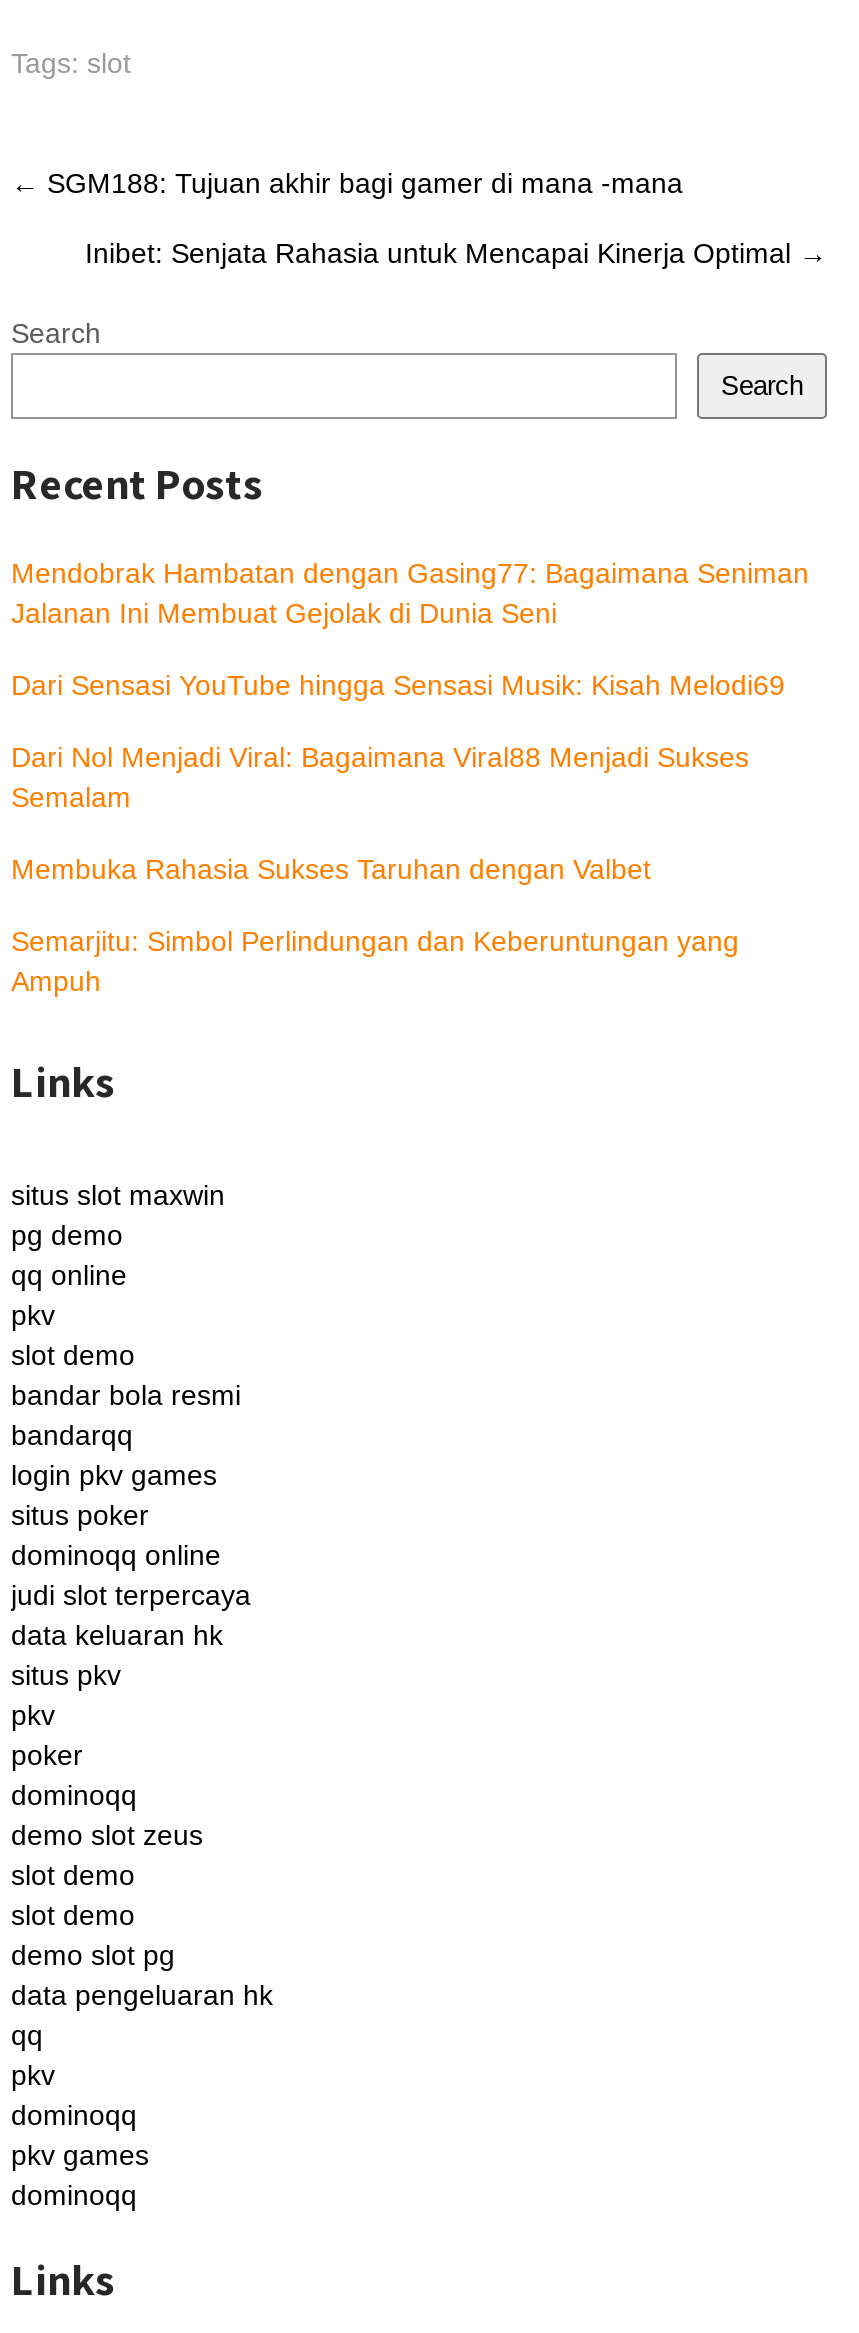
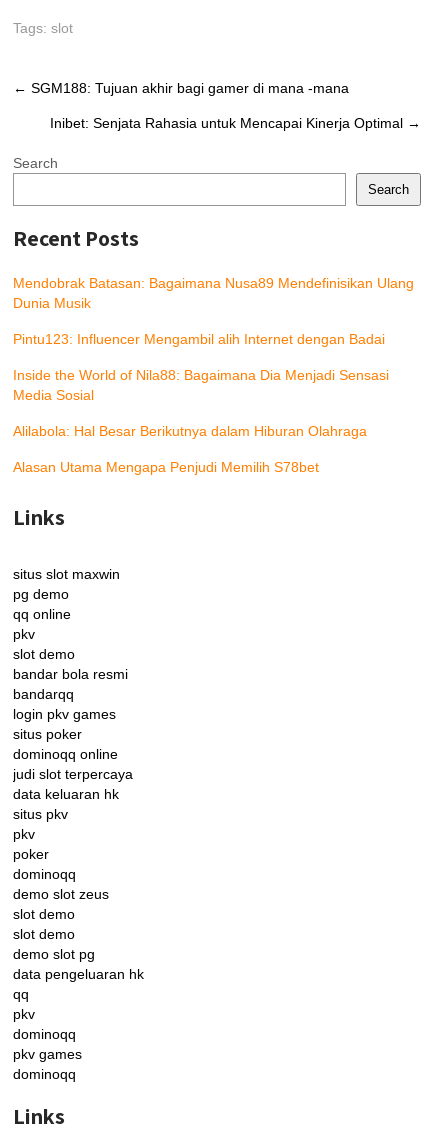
[11,557,809,629] Mendobrak Hambatan dengan Gasing77: Bagaimana Seniman | Jalanan Ini Membuat Gejolak di Dunia Seni -> [13,275,414,311] Mendobrak Batasan: Bagaimana Nusa89 Mendefinisikan Ulang | Dunia Musik
[11,669,785,701] Dari Sensasi YouTube hingga Sensasi Musik: Kisah Melodi69 -> [13,331,385,347] Pintu123: Influencer Mengambil alih Internet dengan Badai
[11,741,749,813] Dari Nol Menjadi Viral: Bagaimana Viral88 Menjadi Sukses | Semalam -> [13,367,389,403] Inside the World of Nila88: Bagaimana Dia Menjadi Sensasi | Media Sosial
[11,853,651,885] Membuka Rahasia Sukses Taruhan dengan Valbet -> [13,423,367,439] Alilabola: Hal Besar Berikutnya dalam Hiburan Olahraga
[11,925,739,997] Semarjitu: Simbol Perlindungan dan Keberuntungan yang | Ampuh -> [13,459,319,475] Alasan Utama Mengapa Penjudi Memilih S78bet

